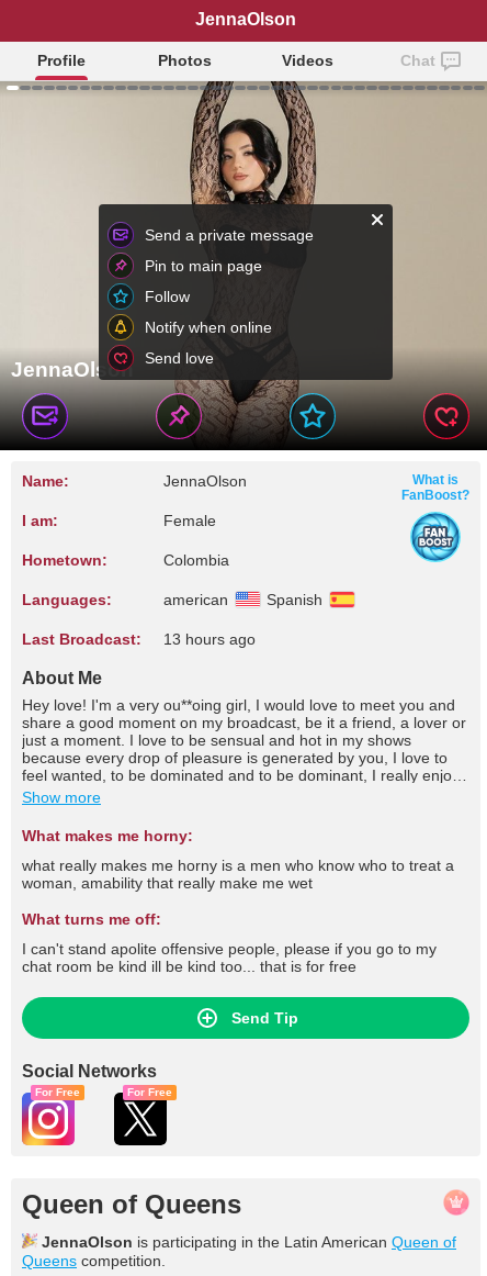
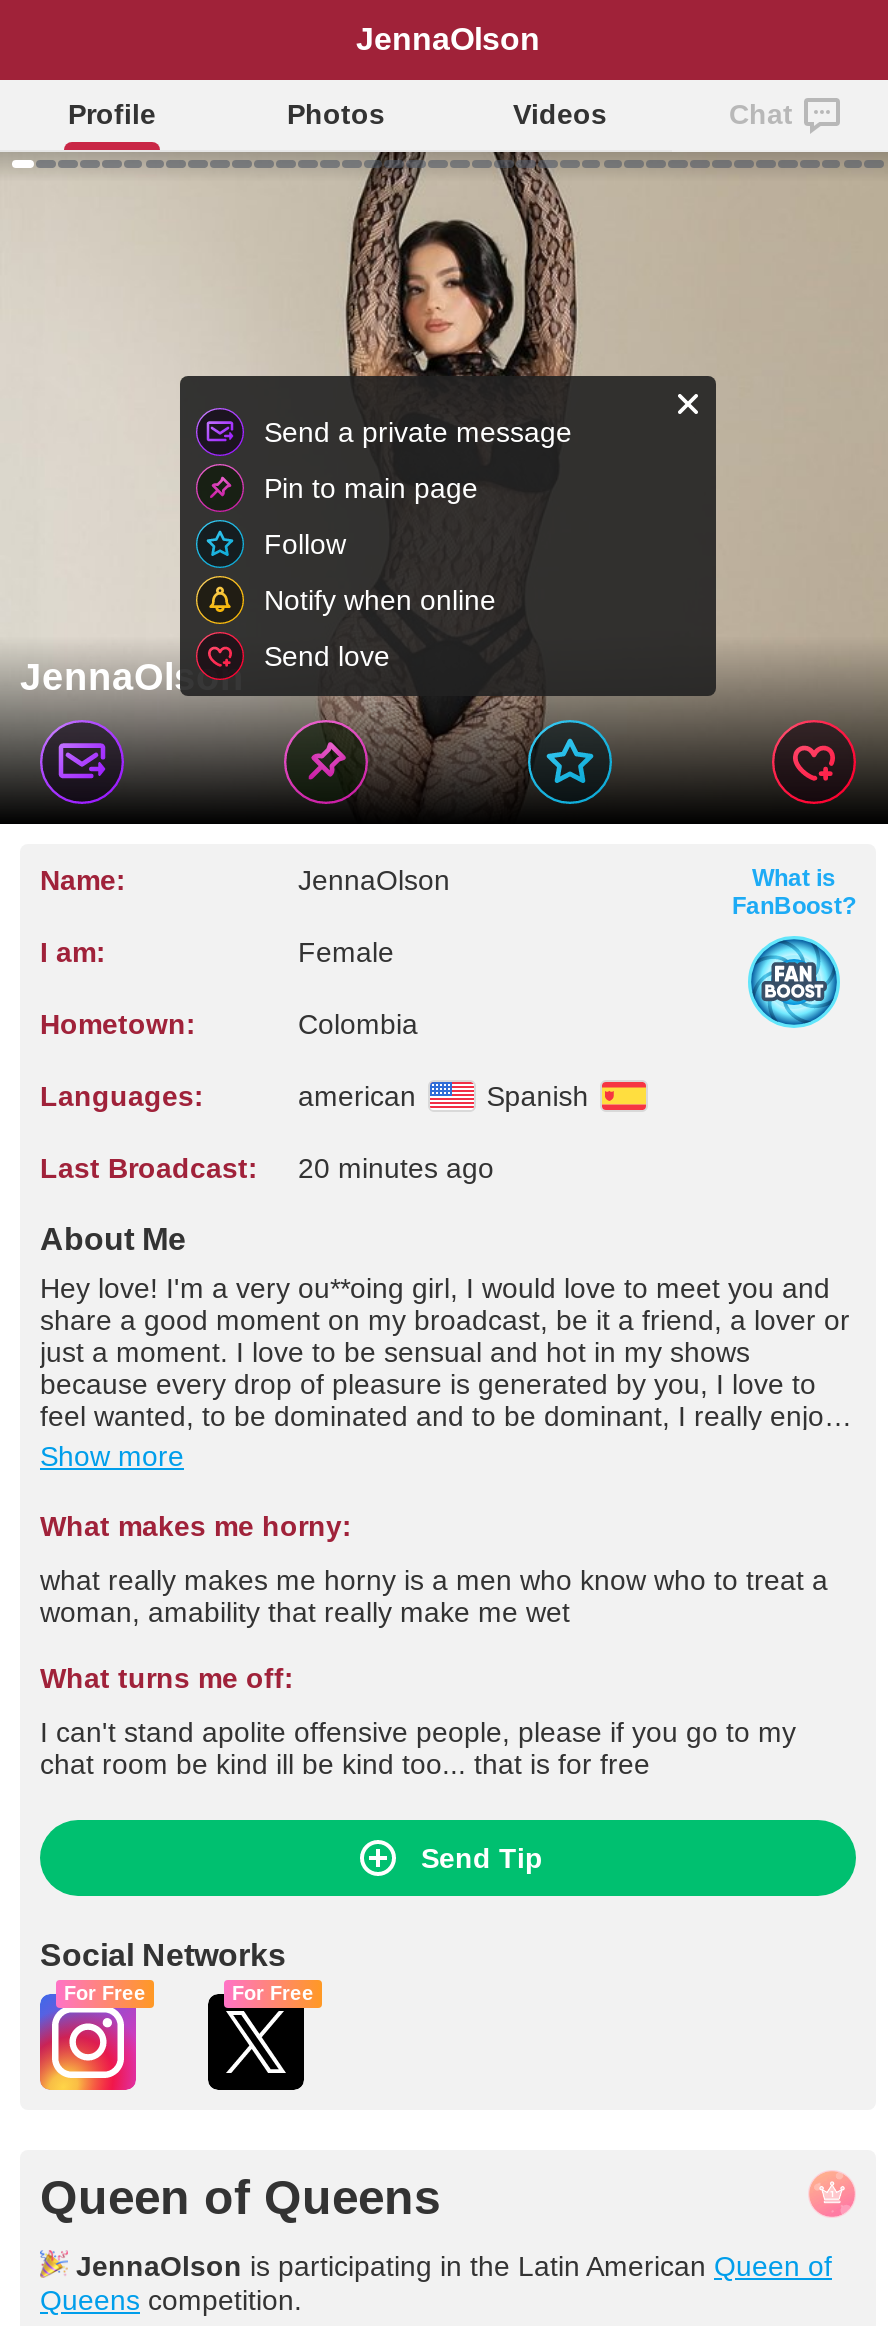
[22,630,256,648] Last Broadcast: 13 hours ago -> [40,1152,494,1184] Last Broadcast: 20 minutes ago

